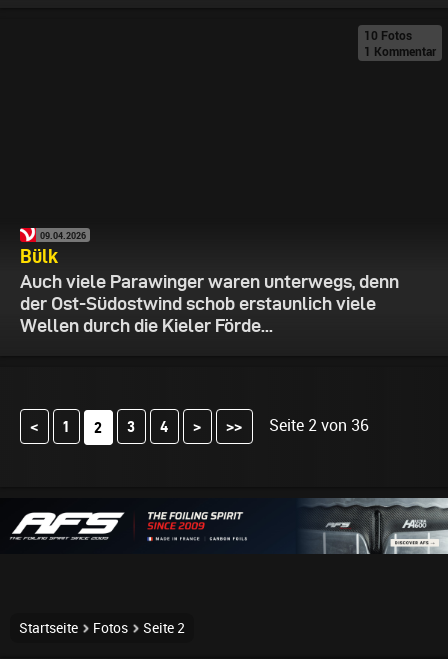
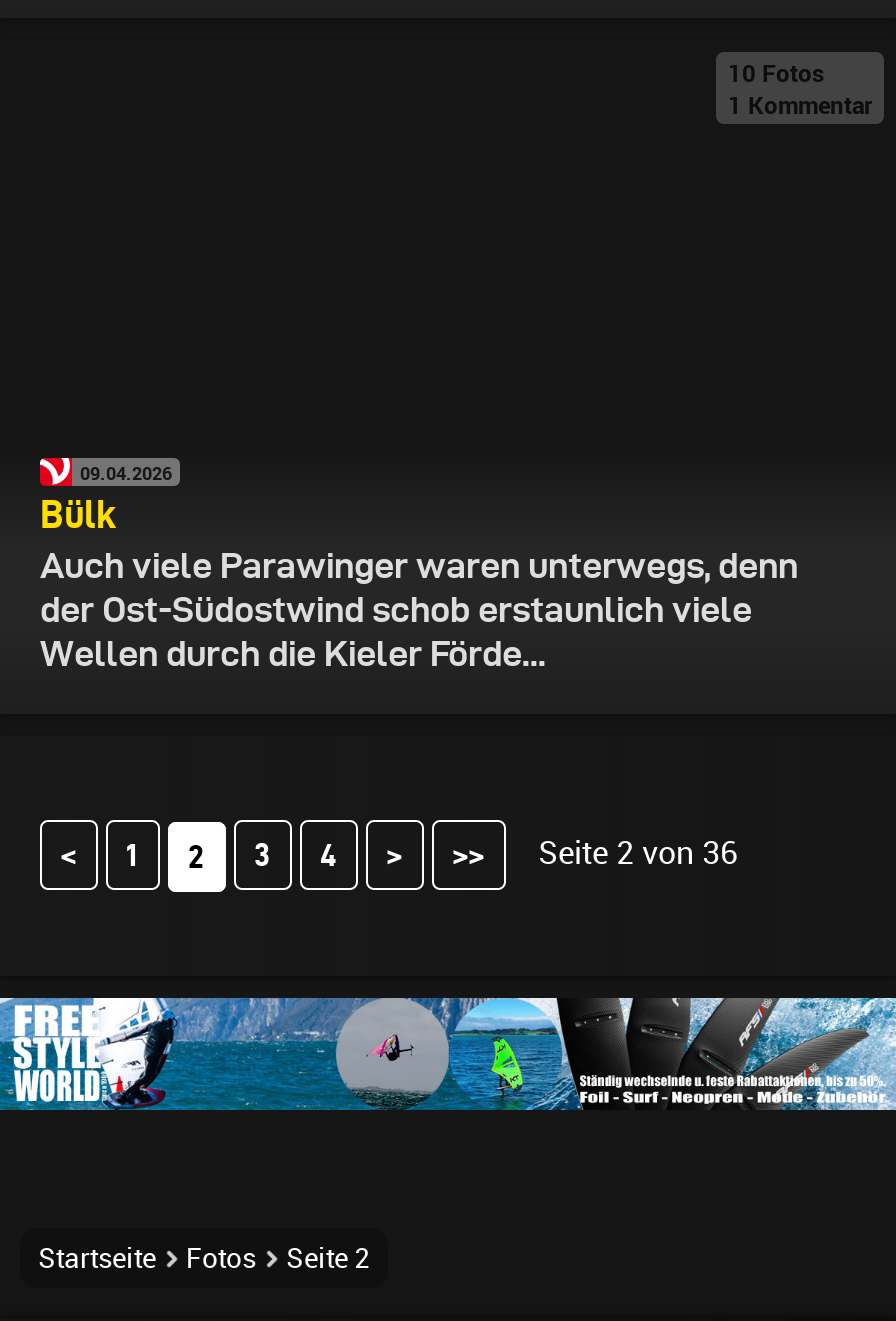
[3,497,445,555] [image] -> [6,995,890,1111] [image]

